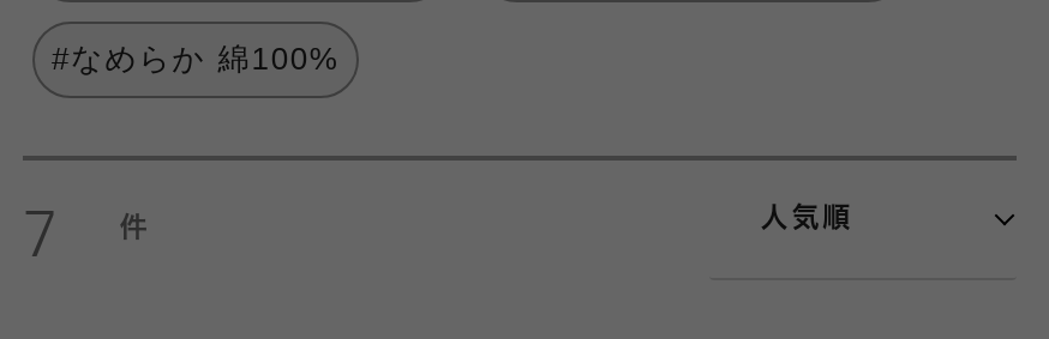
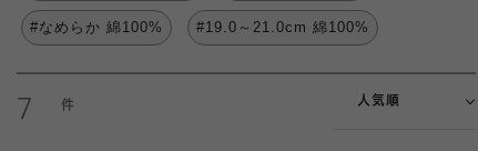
none -> [196,18,370,35] #19.0～21.0cm 綿100%

